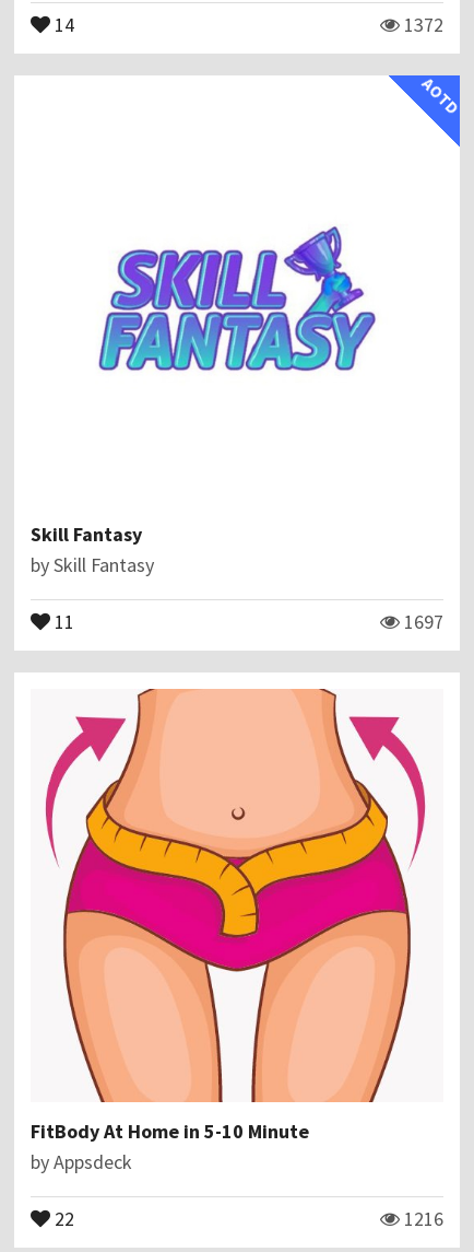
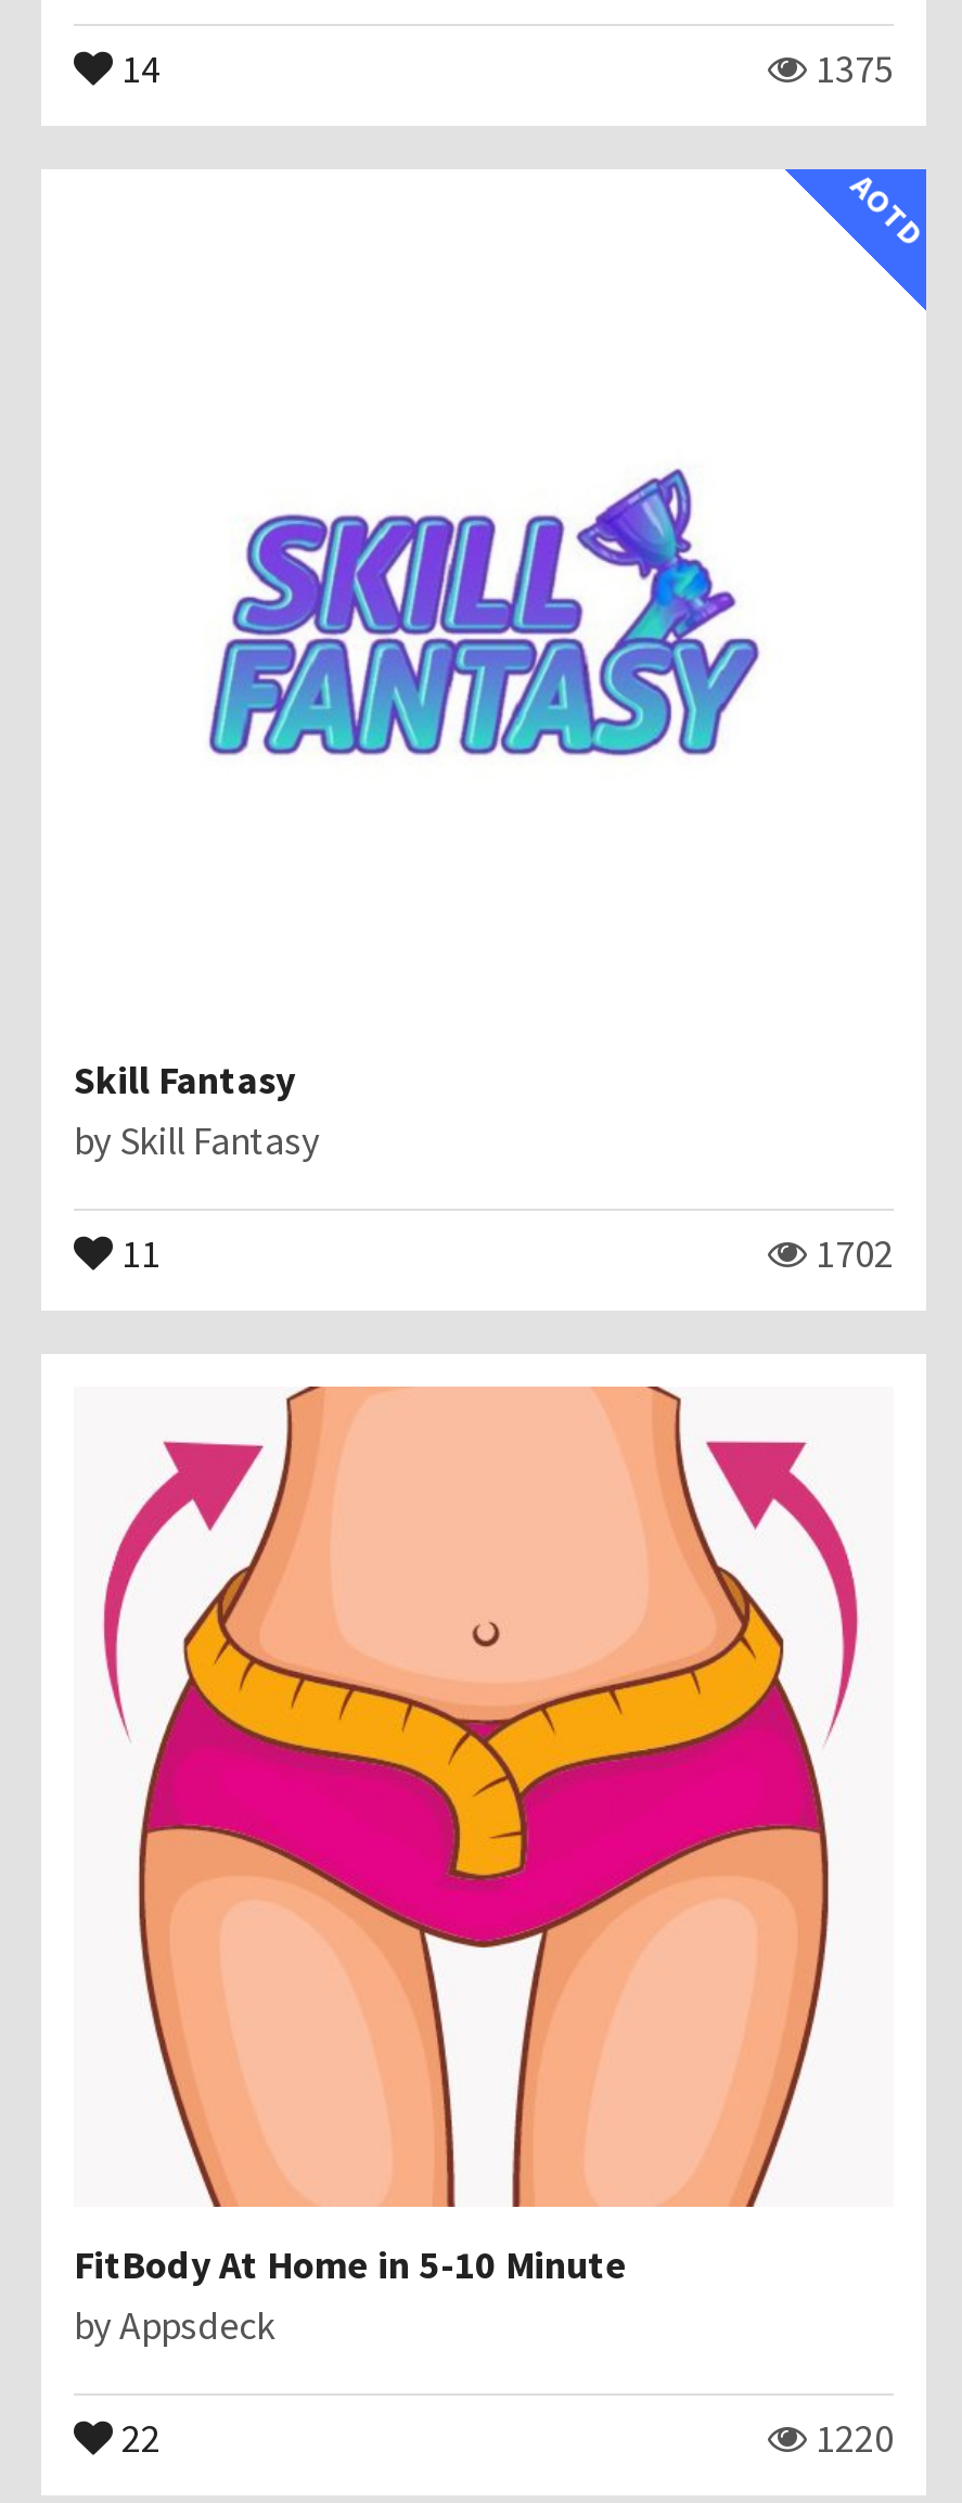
[400,12,443,37] 1372 -> [807,43,894,93] 1375
[400,609,443,634] 1697 -> [807,1228,894,1278] 1702
[400,1206,443,1231] 1216 -> [807,2413,894,2463] 1220

